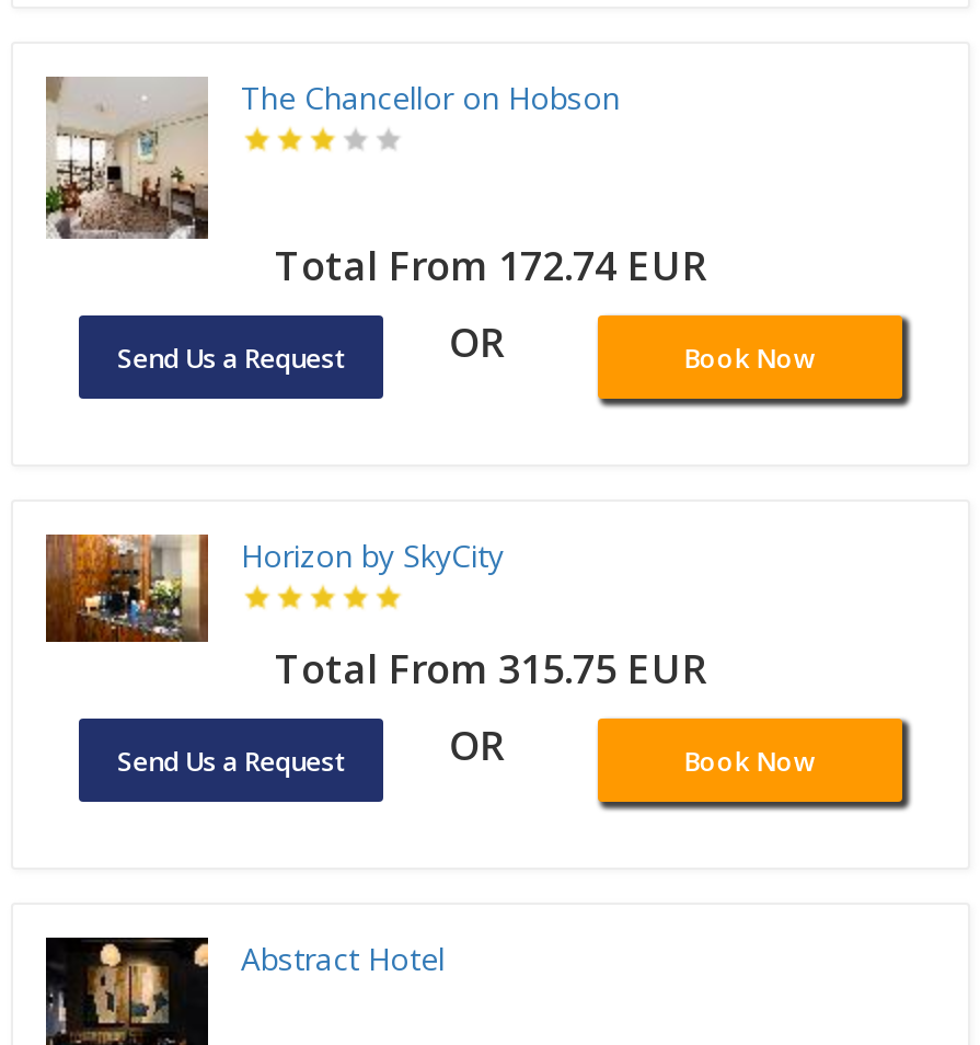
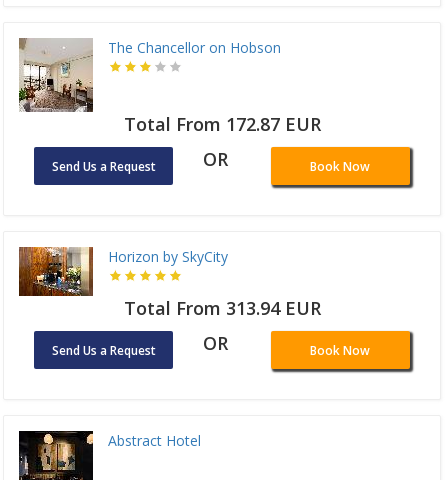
[275,238,706,291] Total From 172.74 EUR -> [123,112,320,136] Total From 172.87 EUR
[275,641,706,694] Total From 315.75 EUR -> [123,296,320,320] Total From 313.94 EUR

